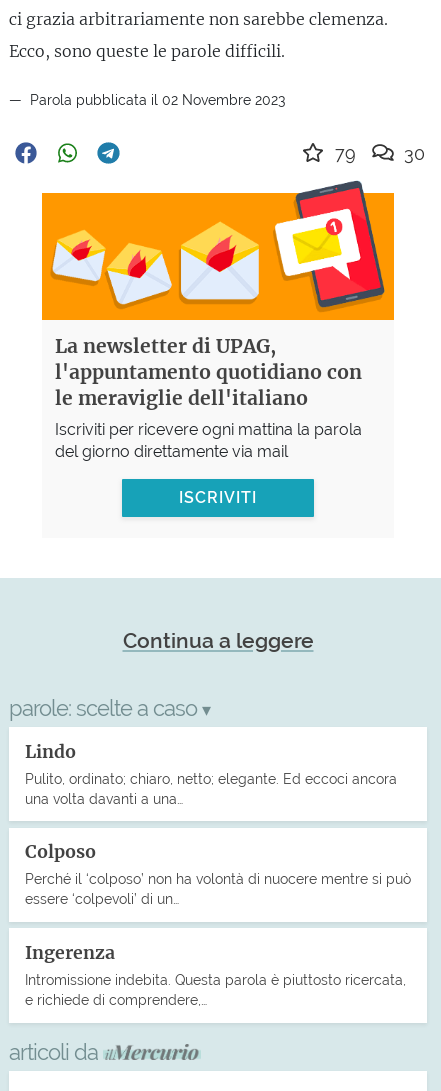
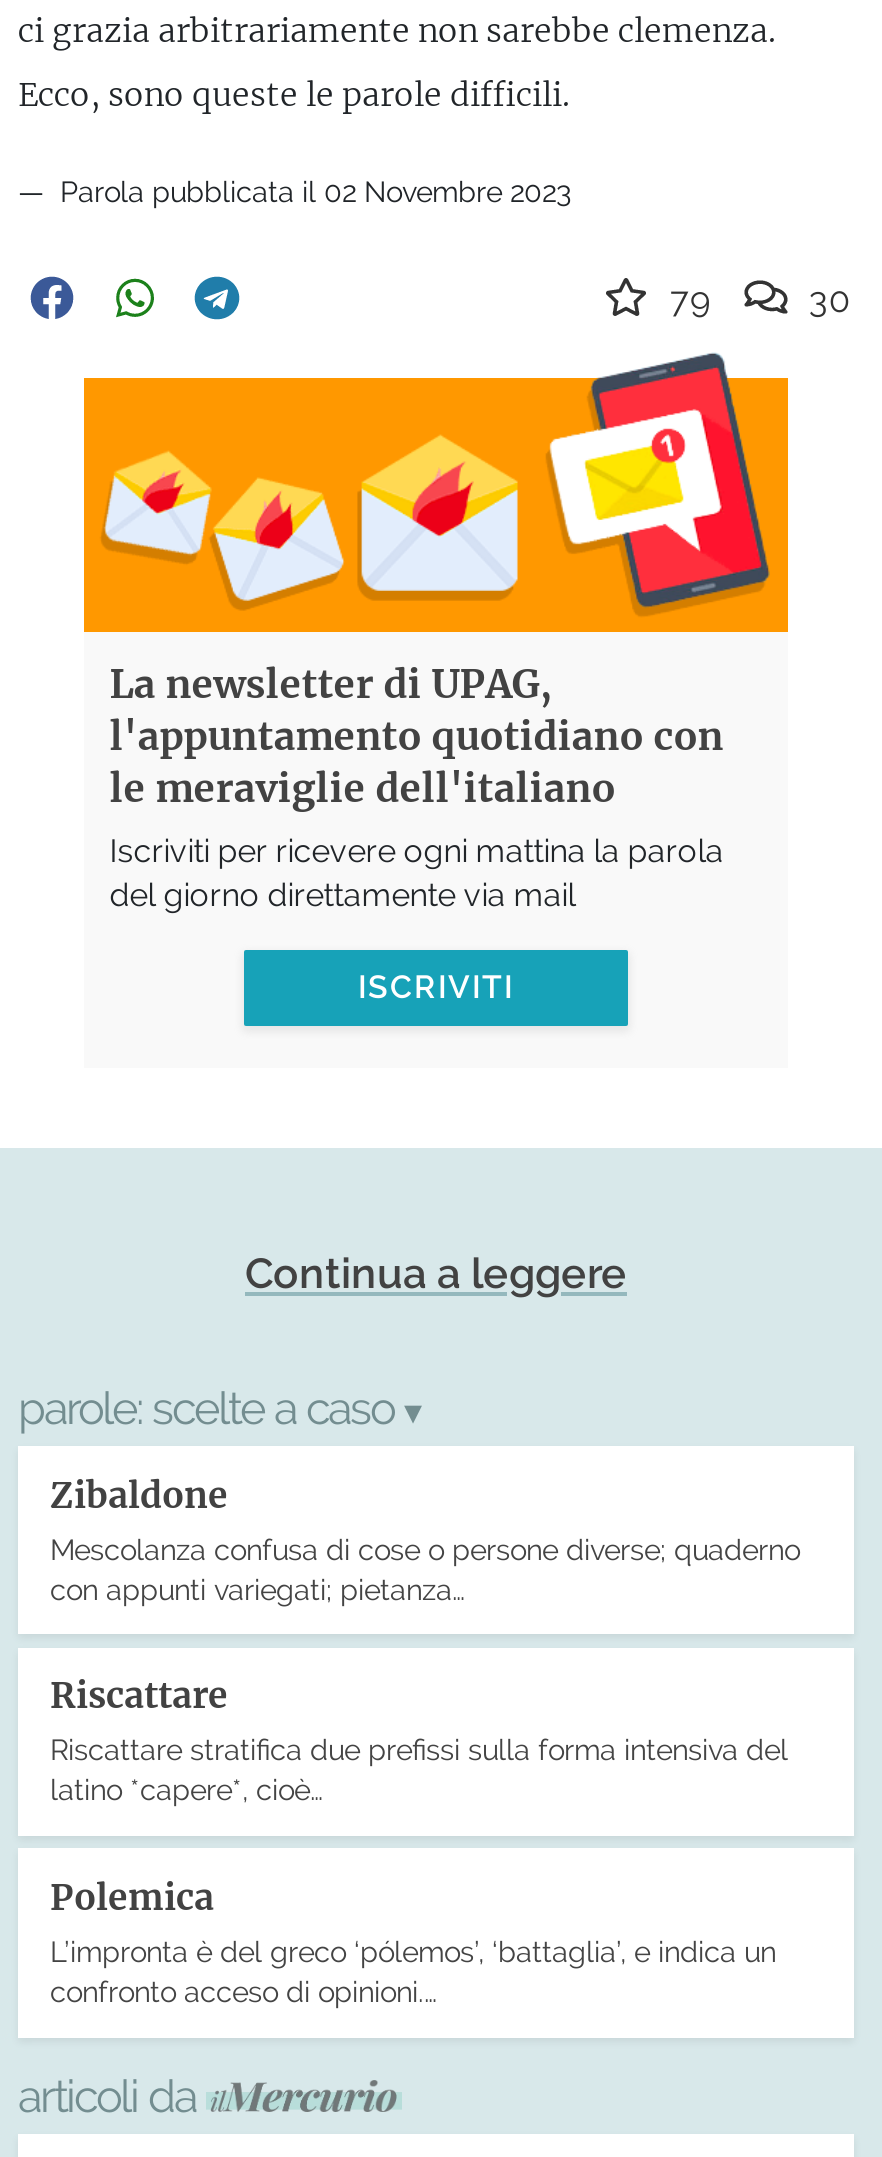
[25,741,397,806] Lindo | Pulito, ordinato; chiaro, netto; elegante. Ed eccoci ancora | una volta davanti a una… -> [50,1473,800,1605] Zibaldone | Mescolanza confusa di cose o persone diverse; quaderno | con appunti variegati; pietanza…
[25,841,411,907] Colposo | Perché il ‘colposo’ non ha volontà di nuocere mentre si può | essere ‘colpevoli’ di un… -> [50,1675,788,1807] Riscattare | Riscattare stratifica due prefissi sulla forma intensiva del | latino *capere*, cioè…
[25,942,406,1008] Ingerenza | Intromissione indebita. Questa parola è piuttosto ricercata, | e richiede di comprendere,… -> [50,1877,776,2008] Polemica | L’impronta è del greco ‘pólemos’, ‘battaglia’, e indica un | confronto acceso di opinioni.…

